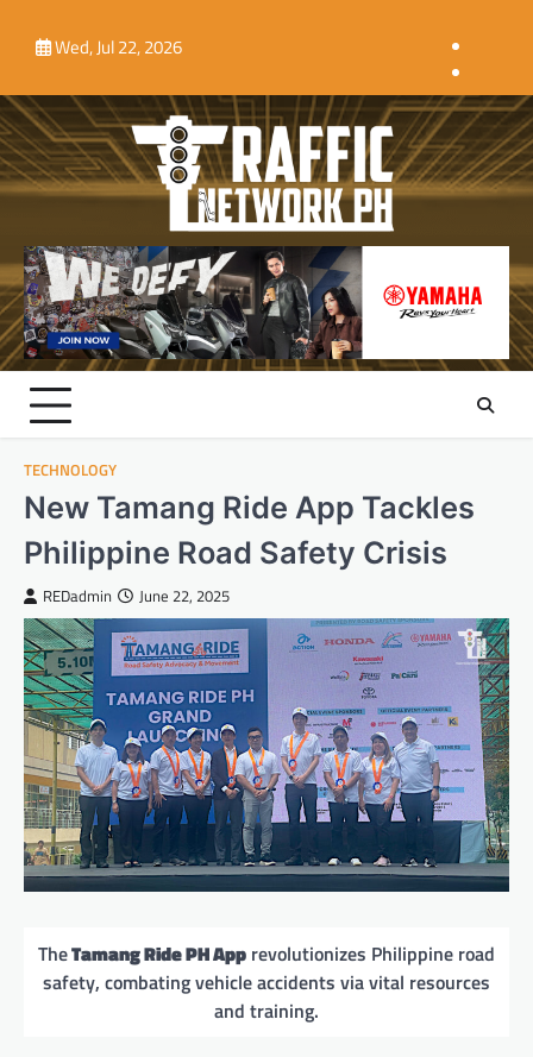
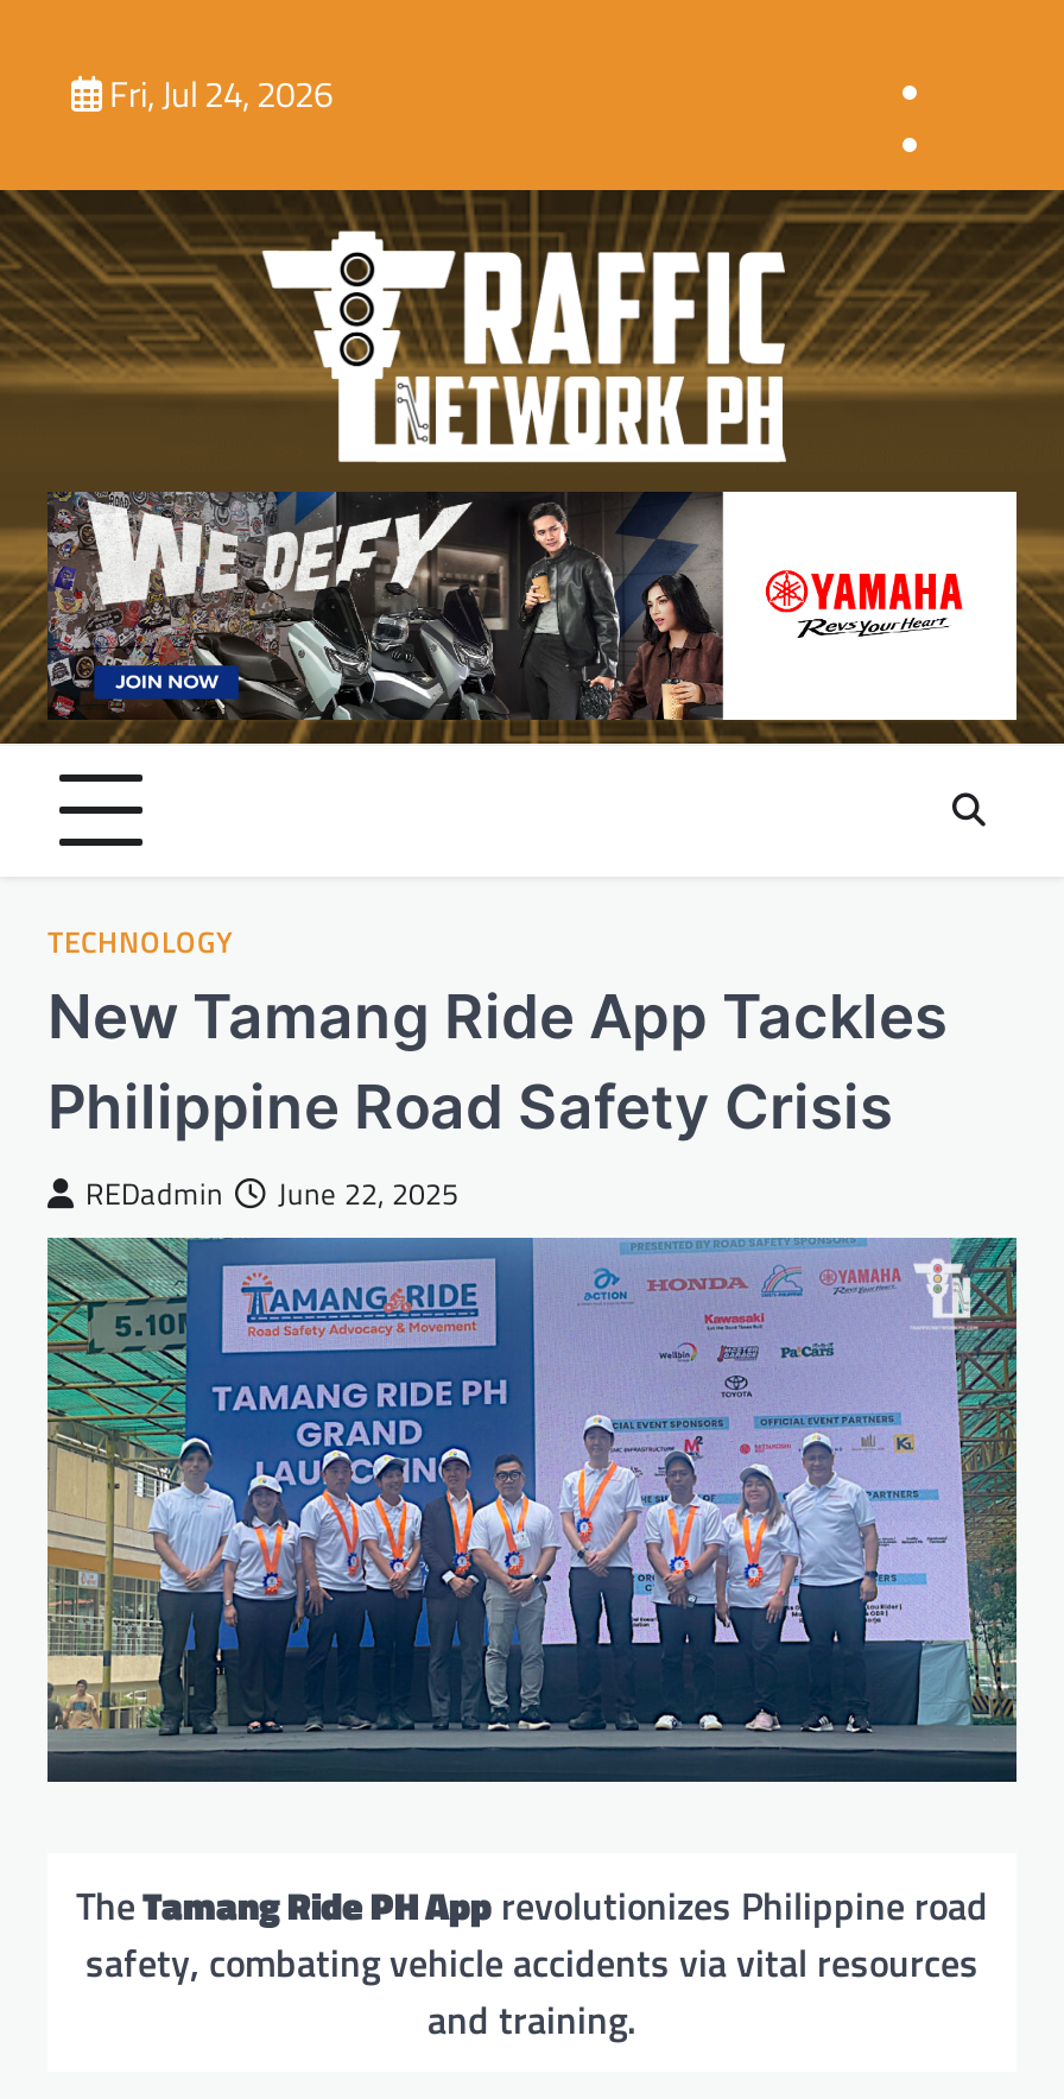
[55,33,182,61] Wed, Jul 22, 2026 -> [109,67,332,121] Fri, Jul 24, 2026

